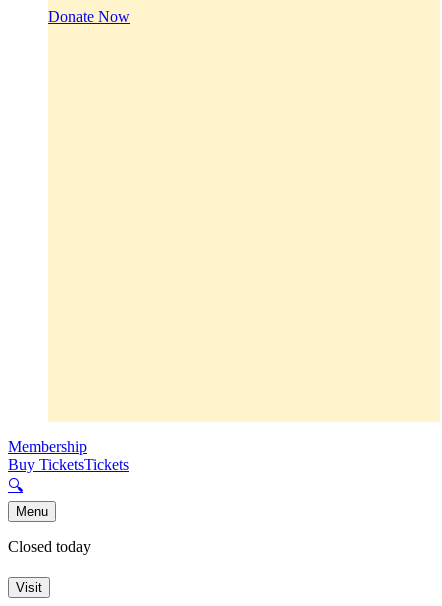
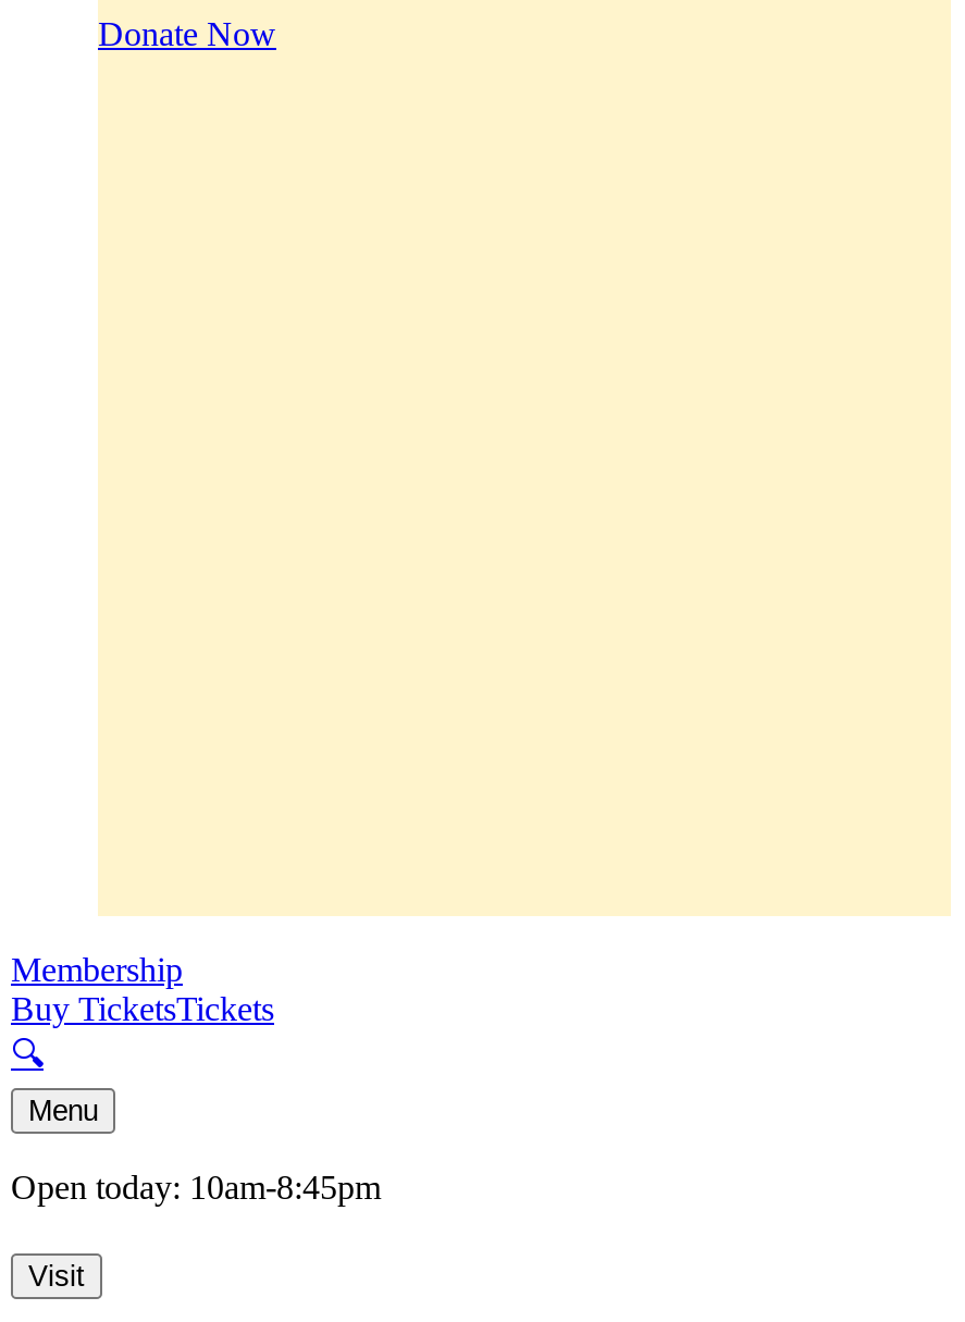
[8,538,91,555] Closed today -> [11,1169,381,1206] Open today: 10am-8:45pm

